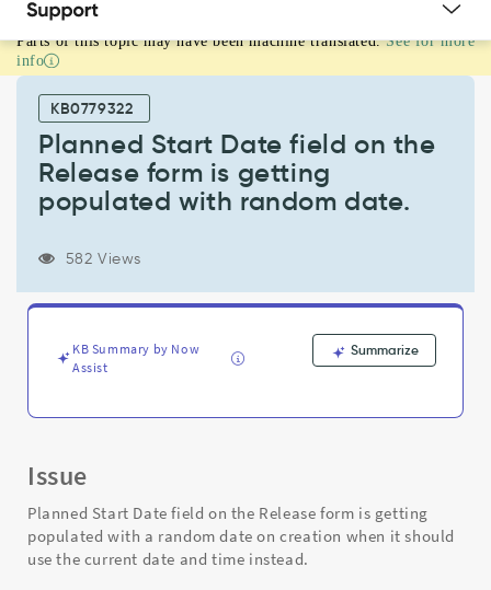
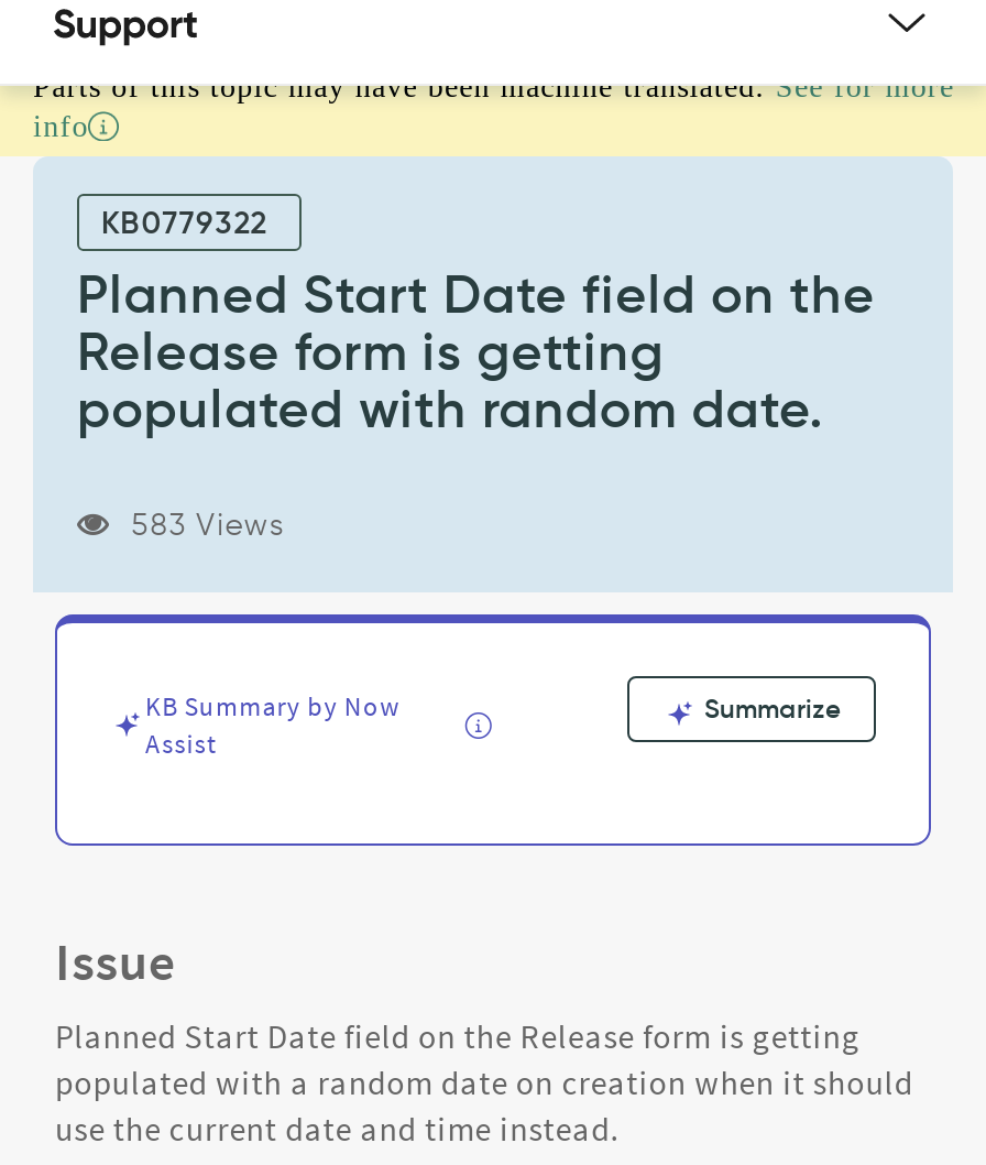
[60,250,141,268] 582 Views -> [121,507,284,544] 583 Views

